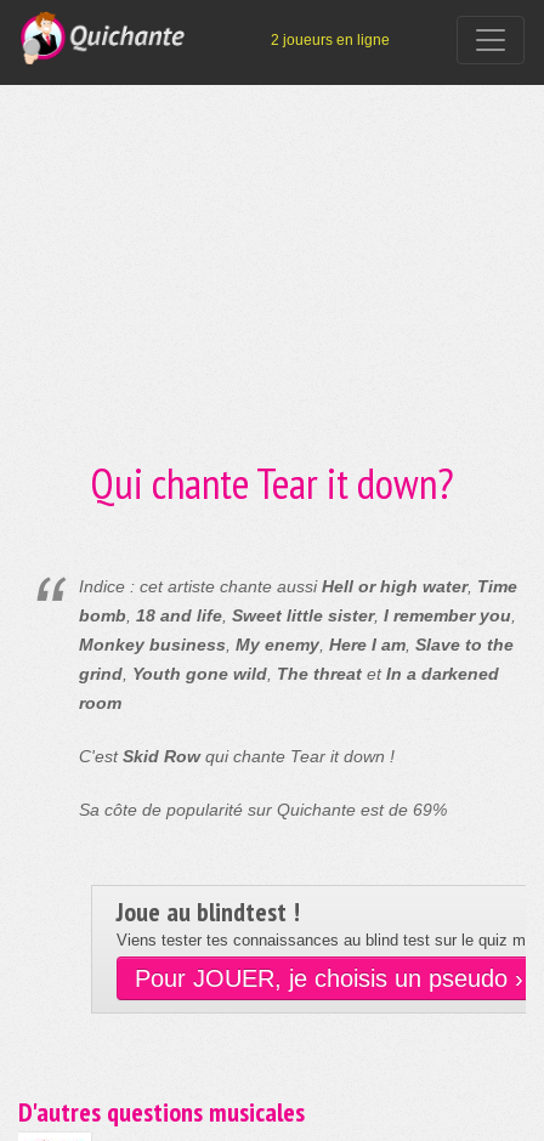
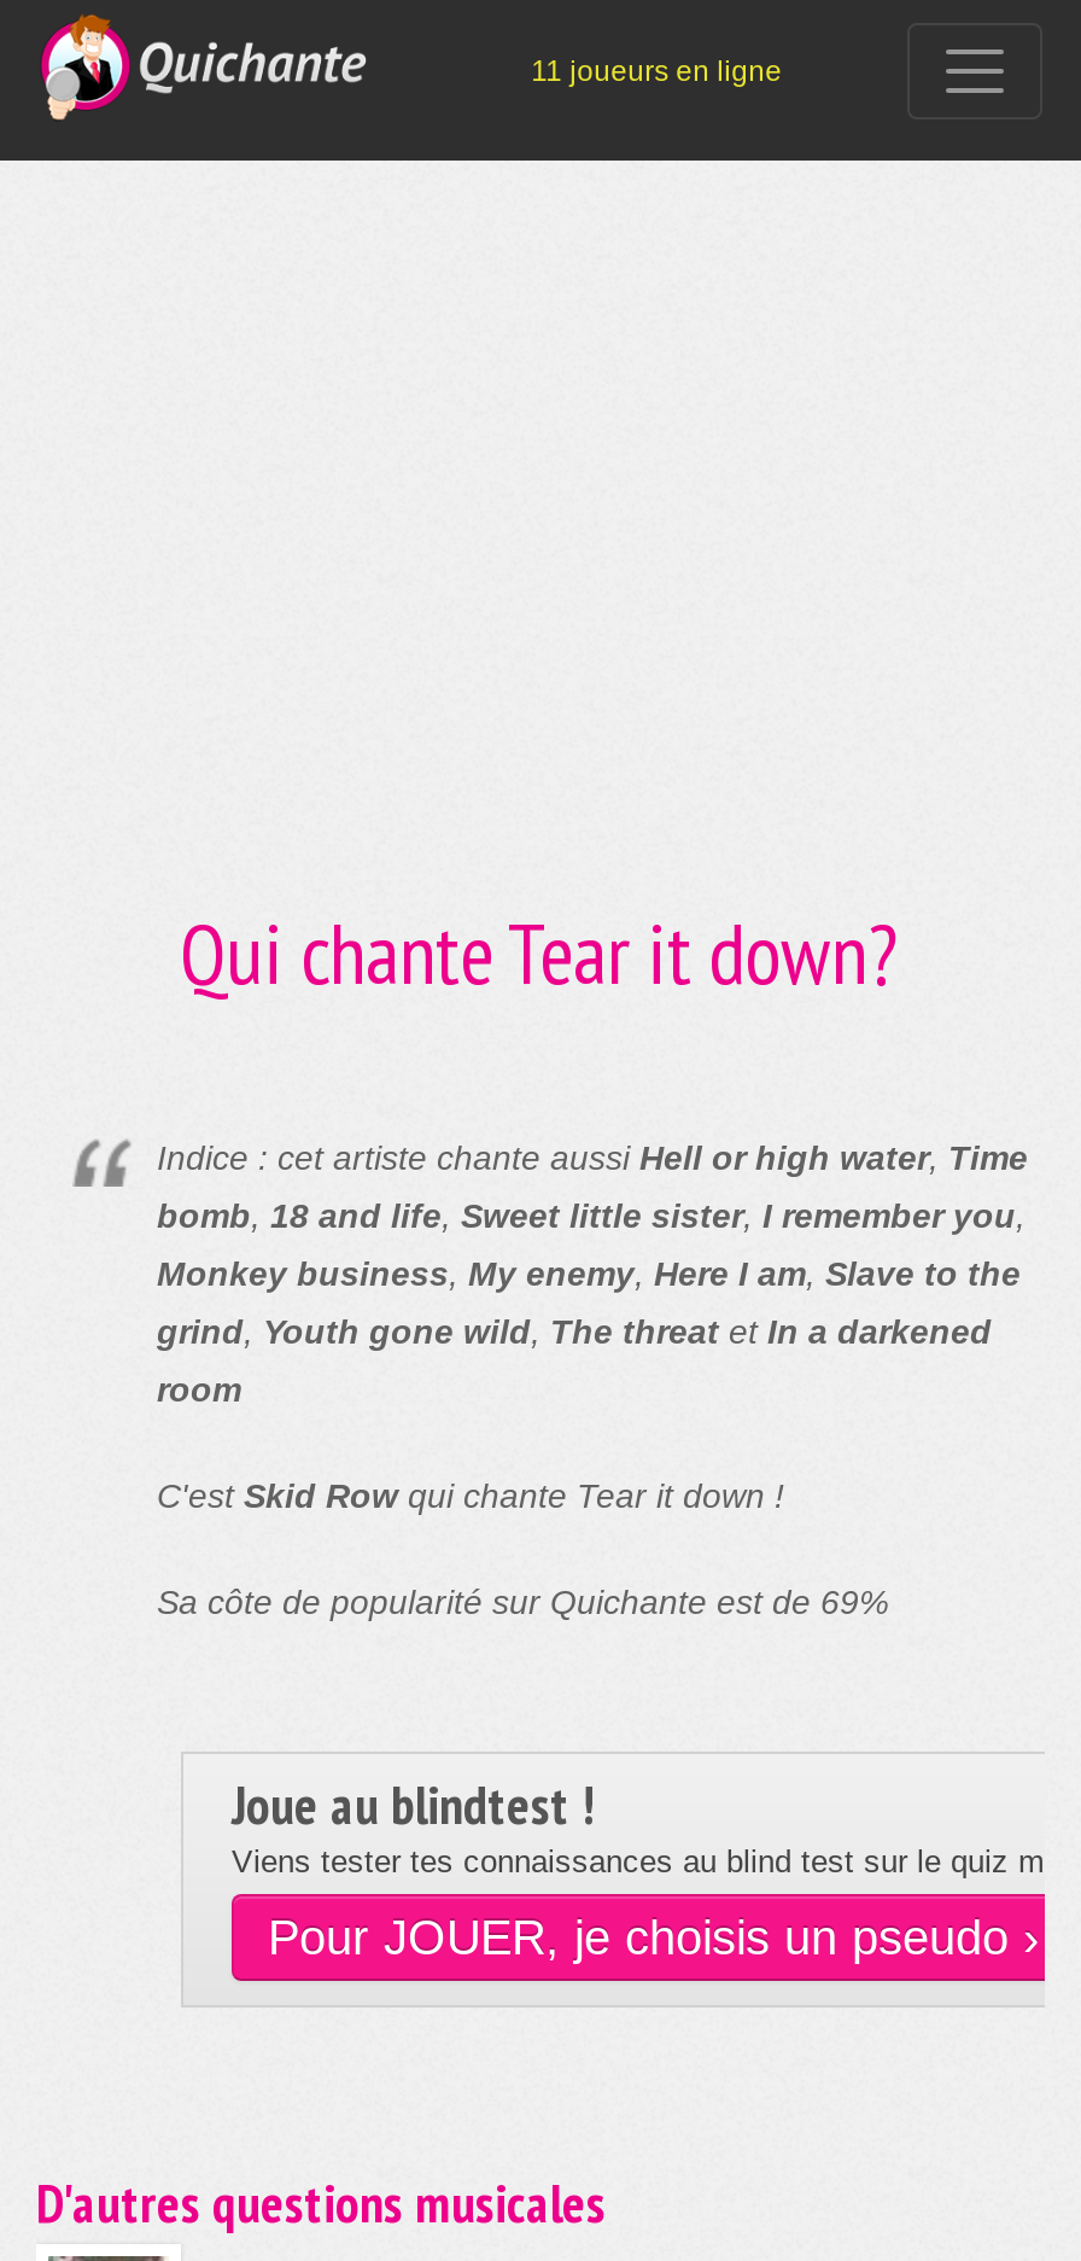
[271,32,390,49] 2 joueurs en ligne -> [531,54,782,88] 11 joueurs en ligne

